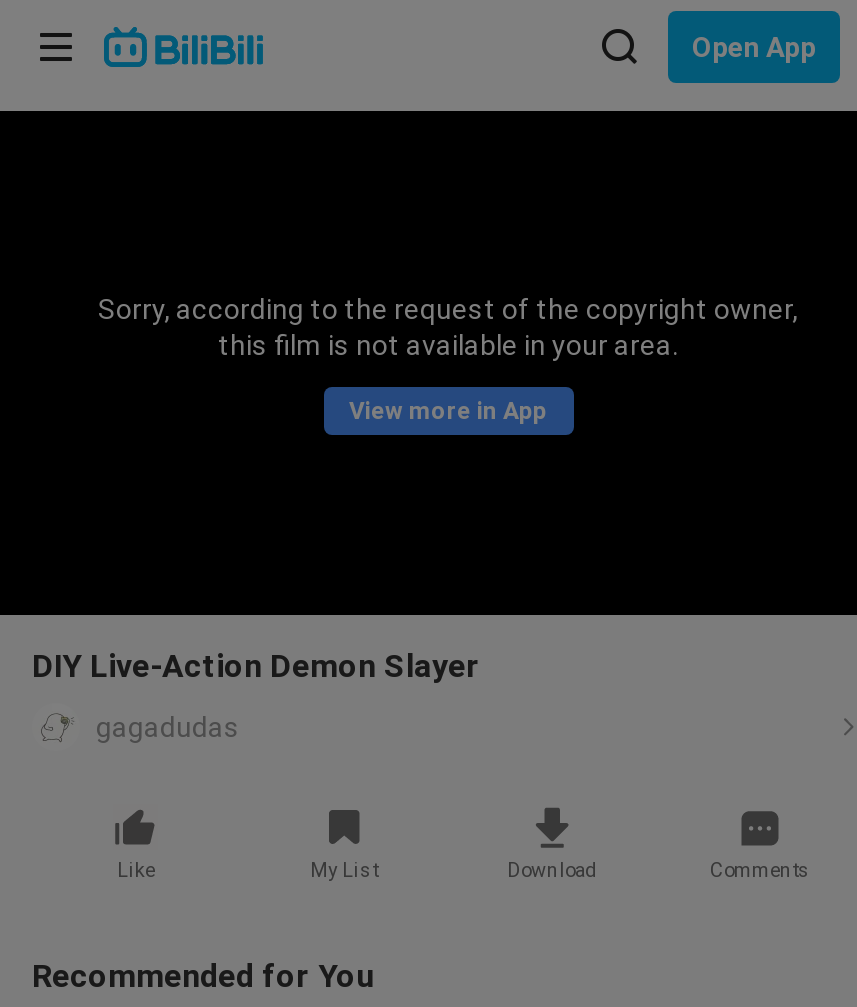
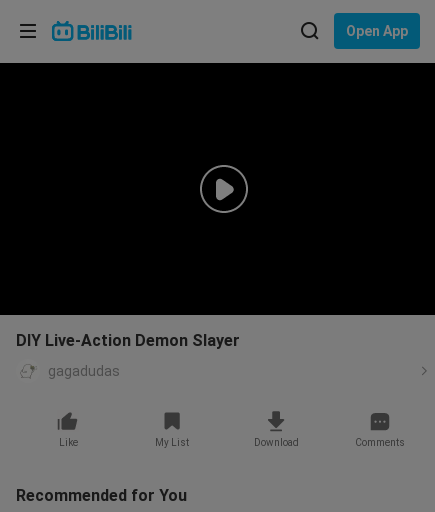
[98,293,798,425] Sorry, according to the request of the copyright owner, | this film is not available in your area. | View more in App -> none

